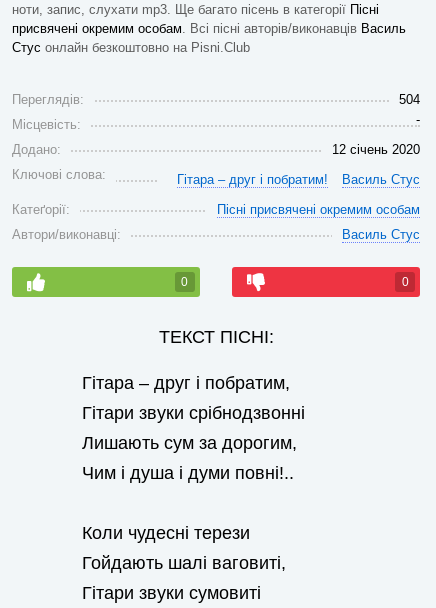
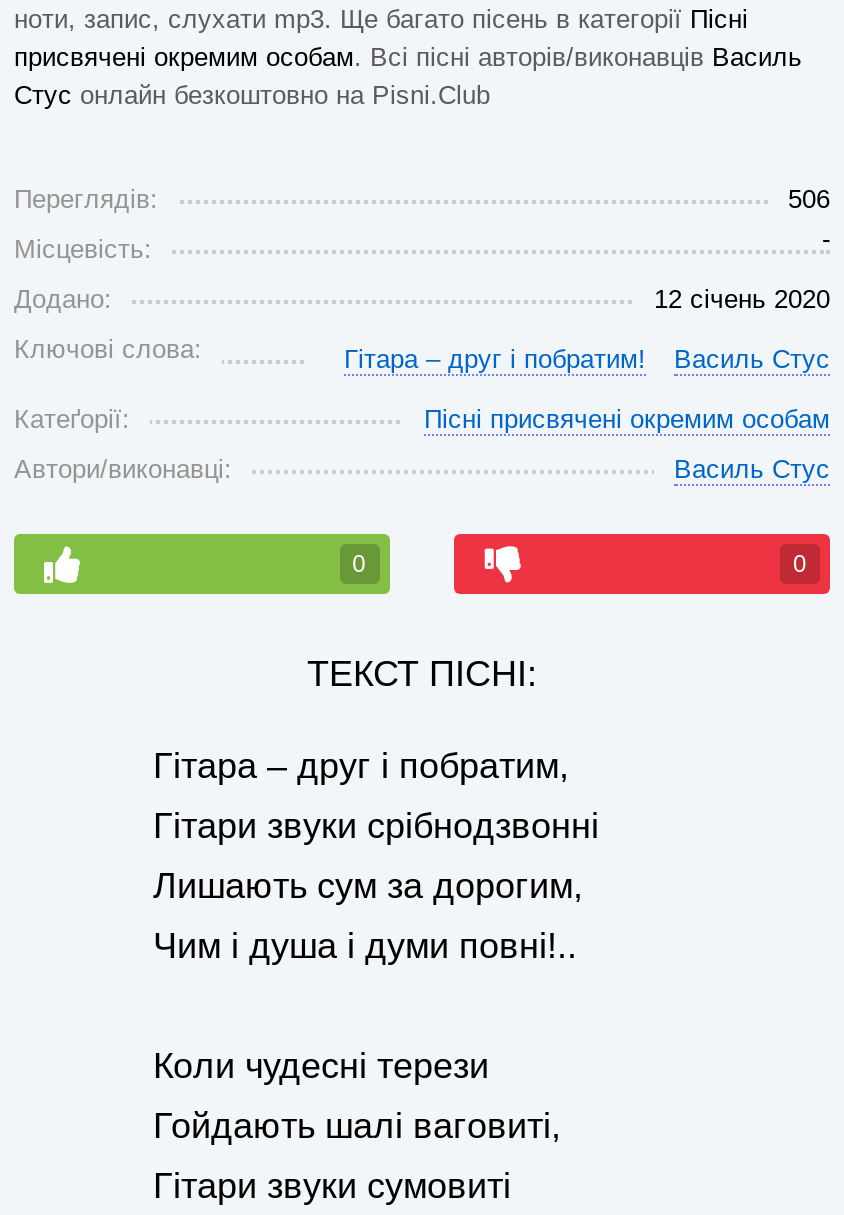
[399,92,420,107] 504 -> [788,184,830,214] 506

